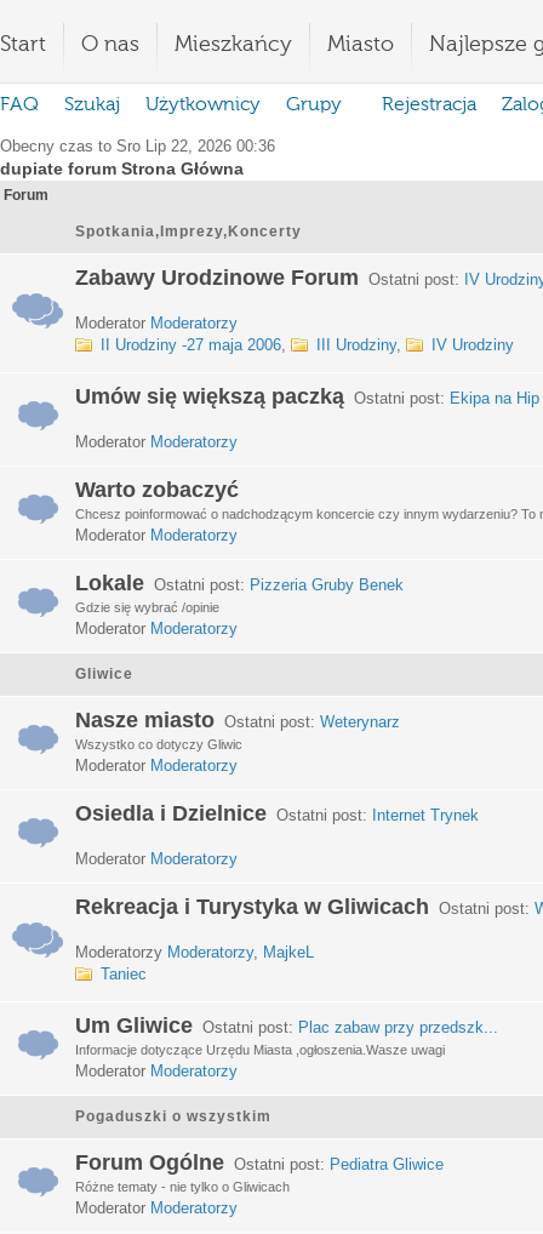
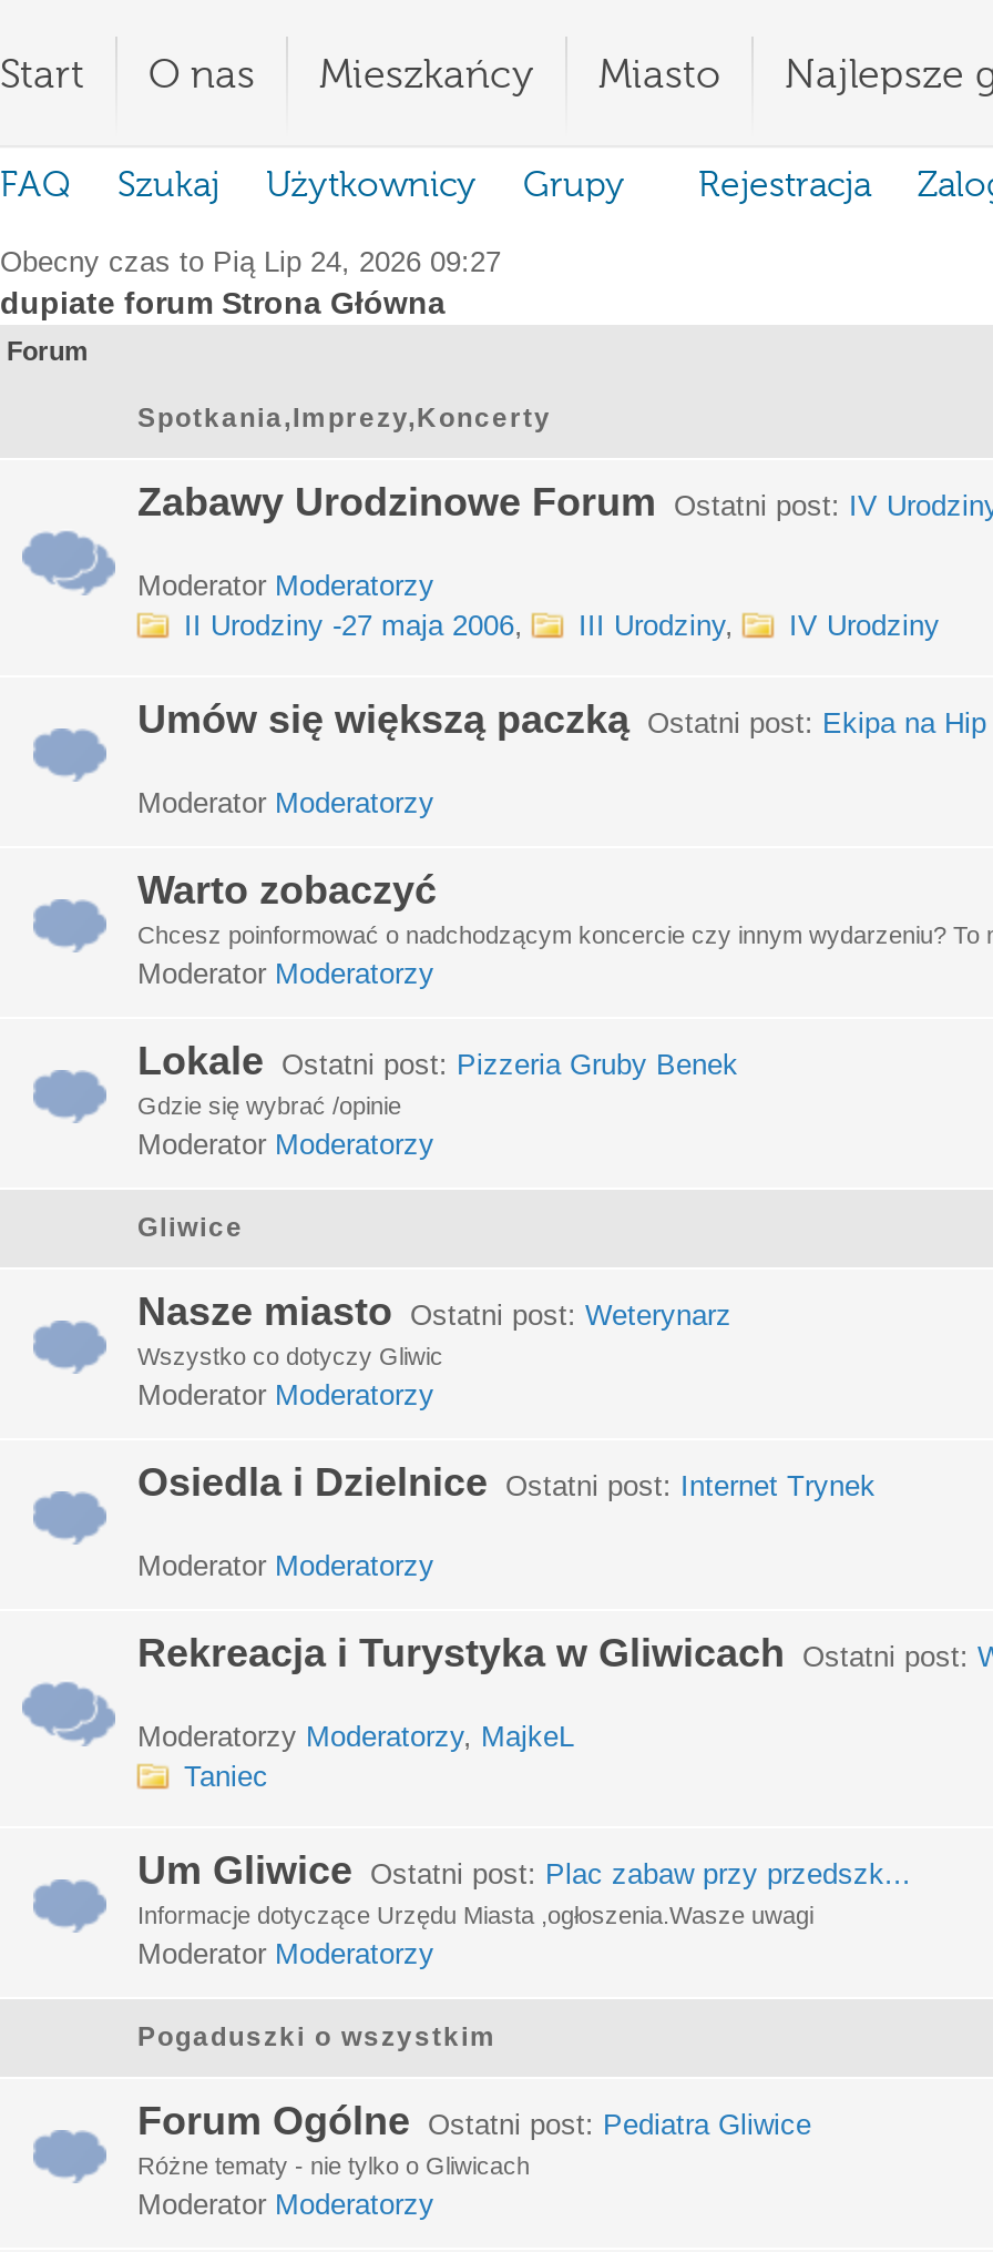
[0,137,275,155] Obecny czas to Sro Lip 22, 2026 00:36 -> [0,245,501,278] Obecny czas to Pią Lip 24, 2026 09:27

